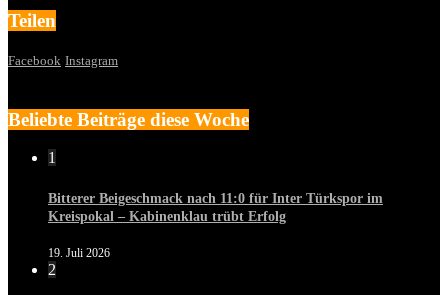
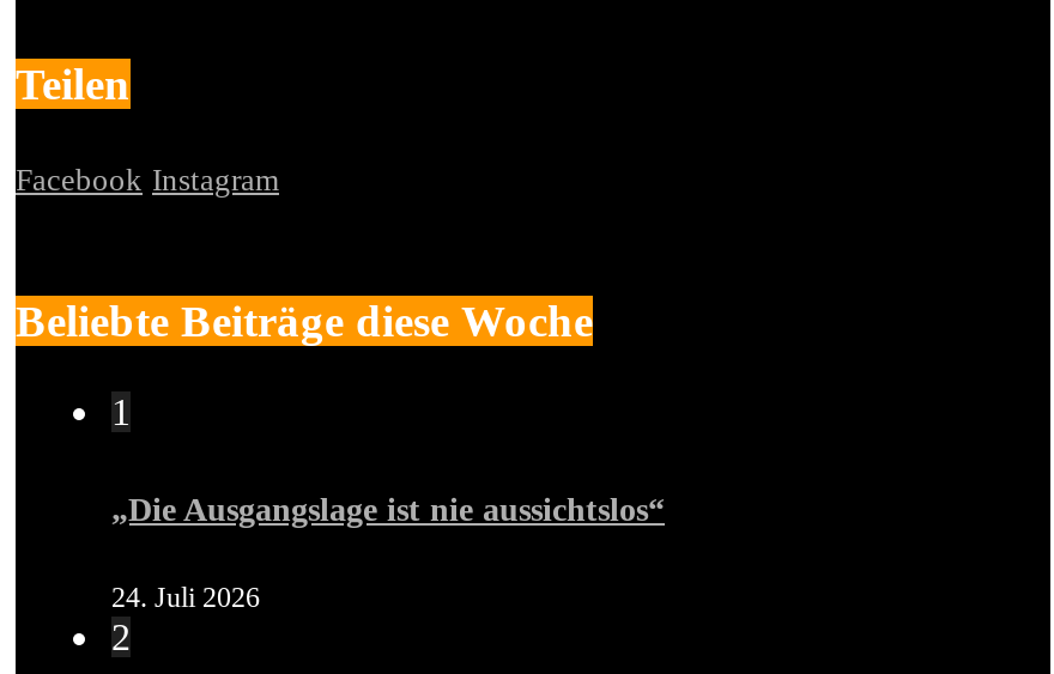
[48,190,383,223] Bitterer Beigeschmack nach 11:0 für Inter Türkspor im | Kreispokal – Kabinenklau trübt Erfolg -> [111,491,665,527] „Die Ausgangslage ist nie aussichtslos“
[48,246,110,260] 19. Juli 2026 -> [111,580,260,614] 24. Juli 2026

